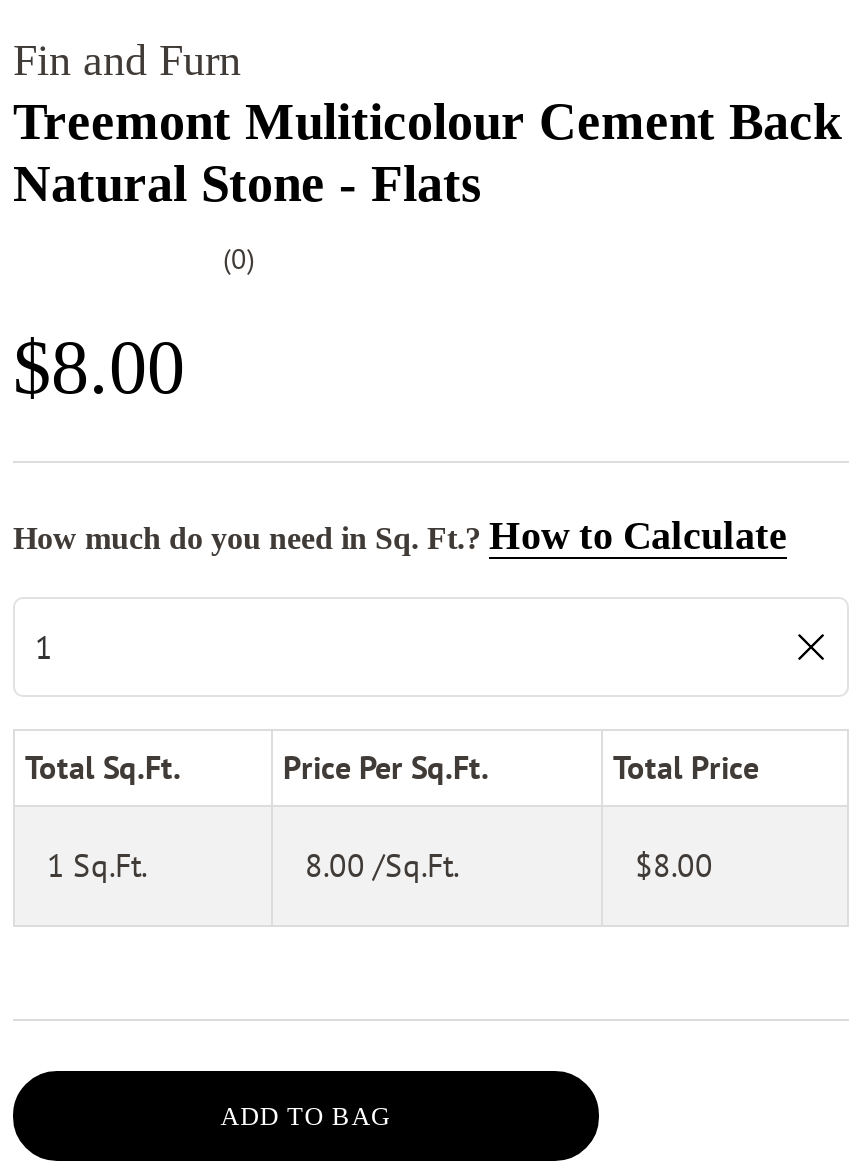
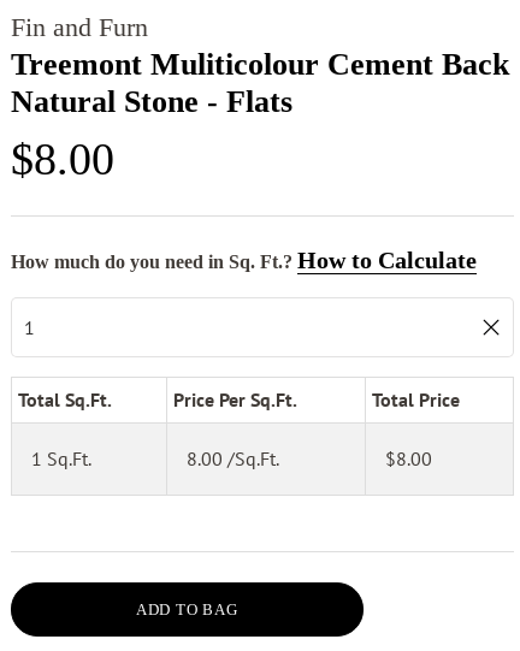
[223,241,255,277] (0) -> none

